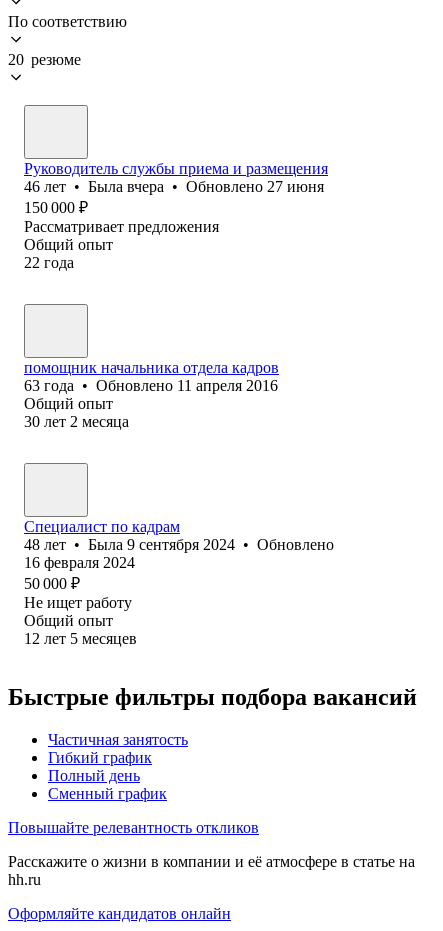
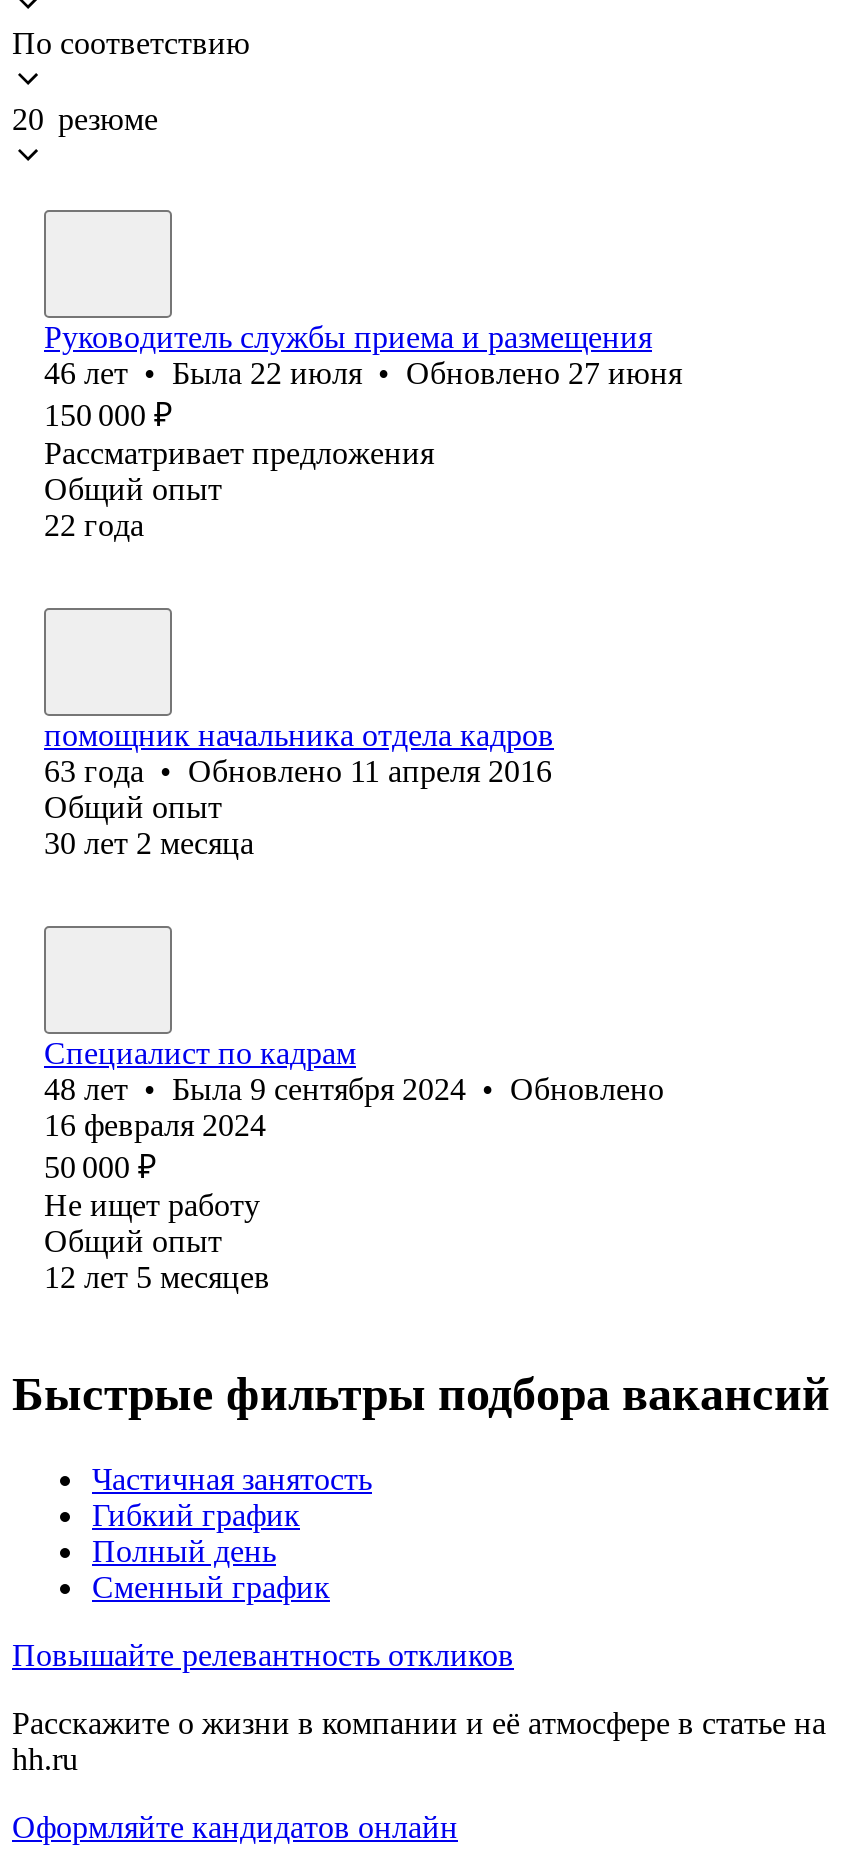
[24,178,324,195] 46 лет • Была вчера • Обновлено 27 июня -> [44,356,682,390] 46 лет • Была 22 июля • Обновлено 27 июня

